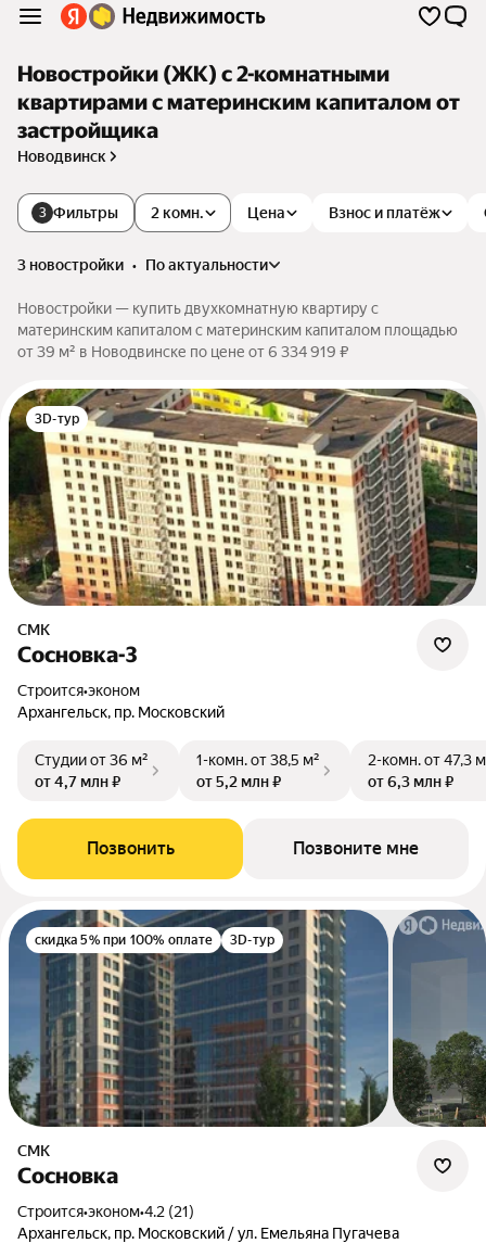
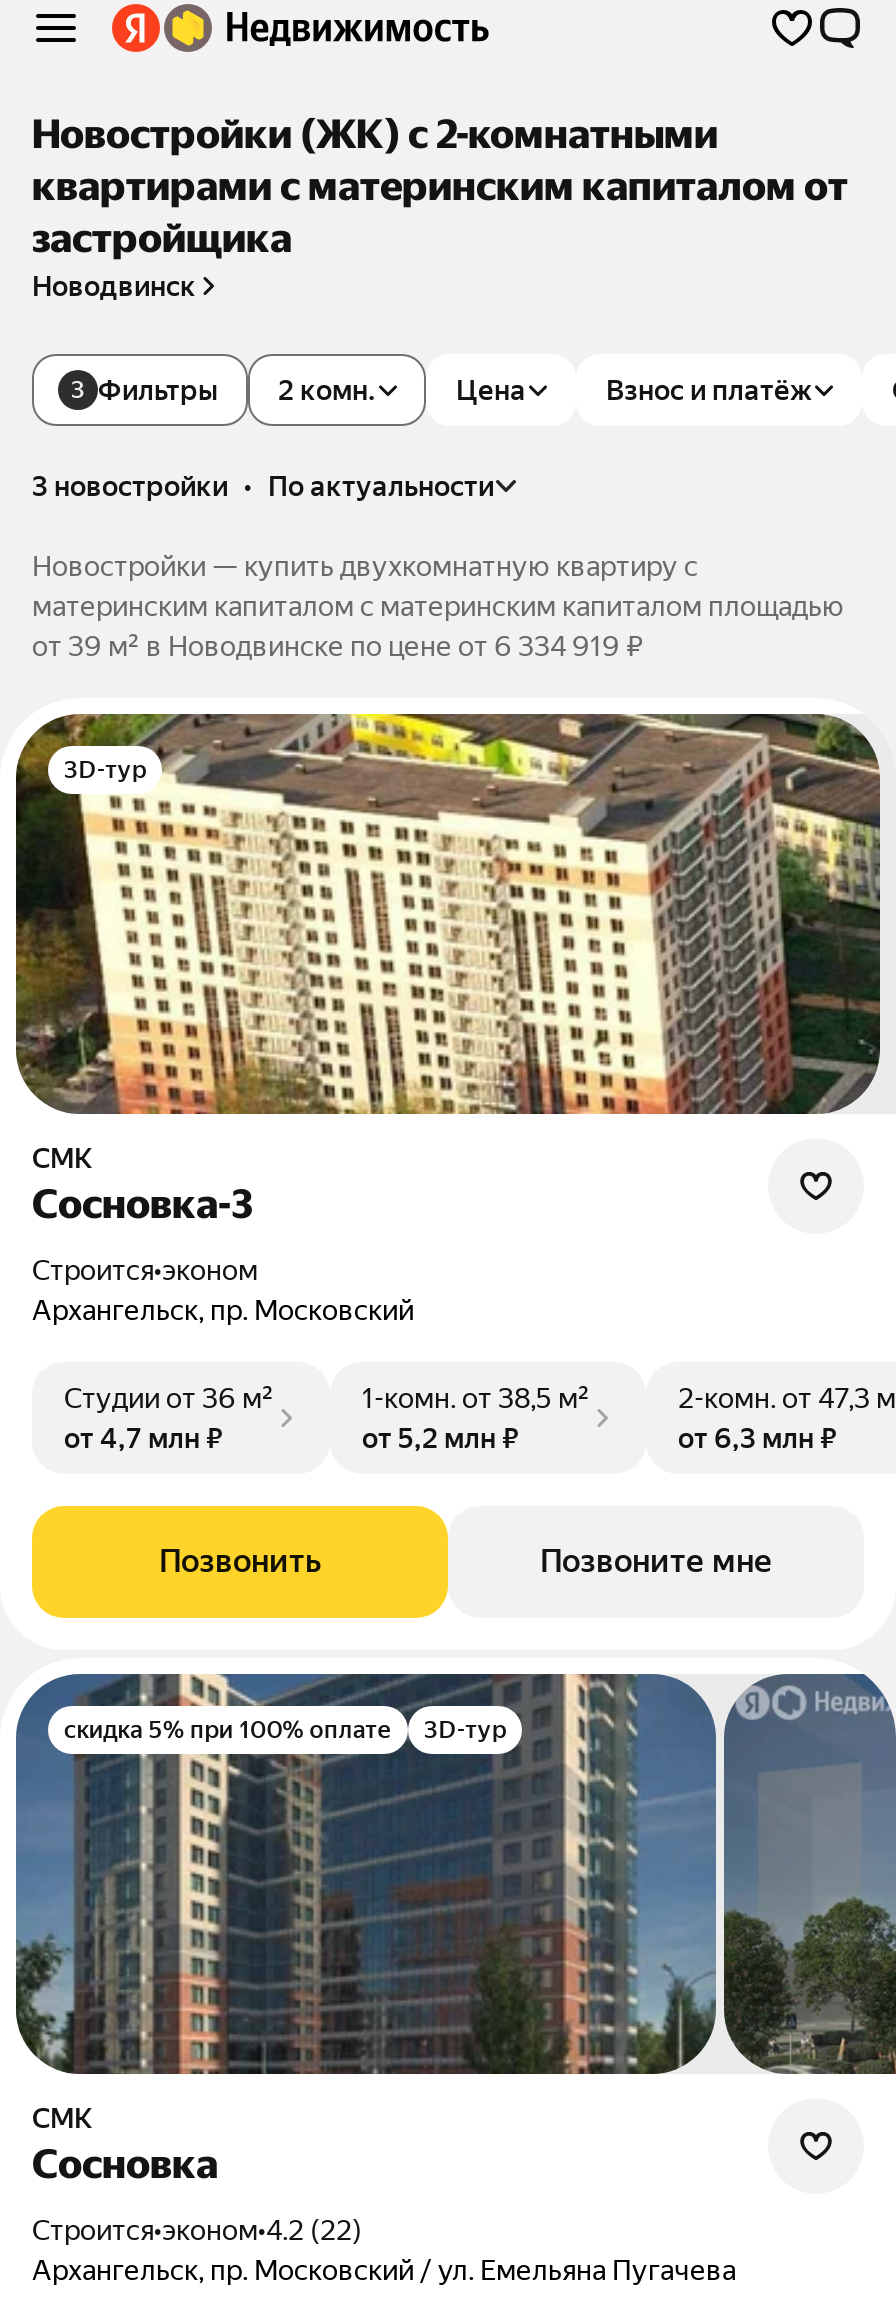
[27,1203,194,1220] Строится•эконом•4.2 (21) -> [50,2214,362,2246] Строится•эконом•4.2 (22)

